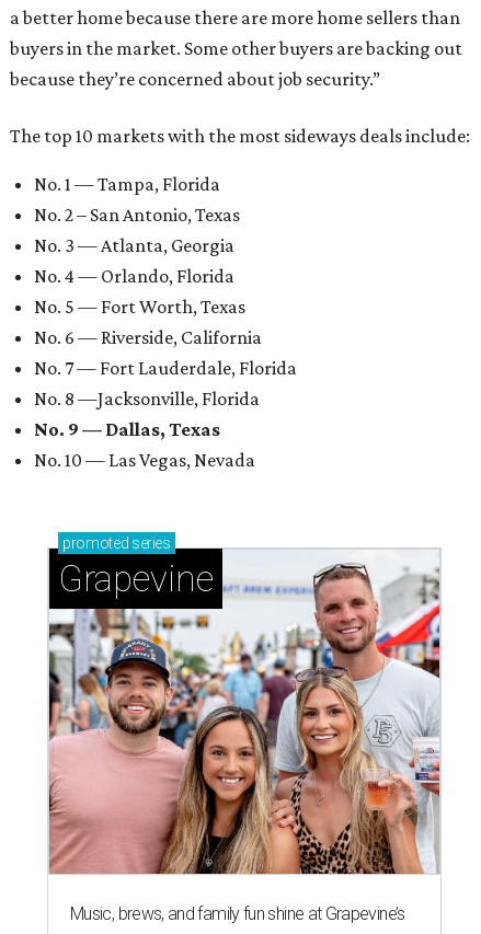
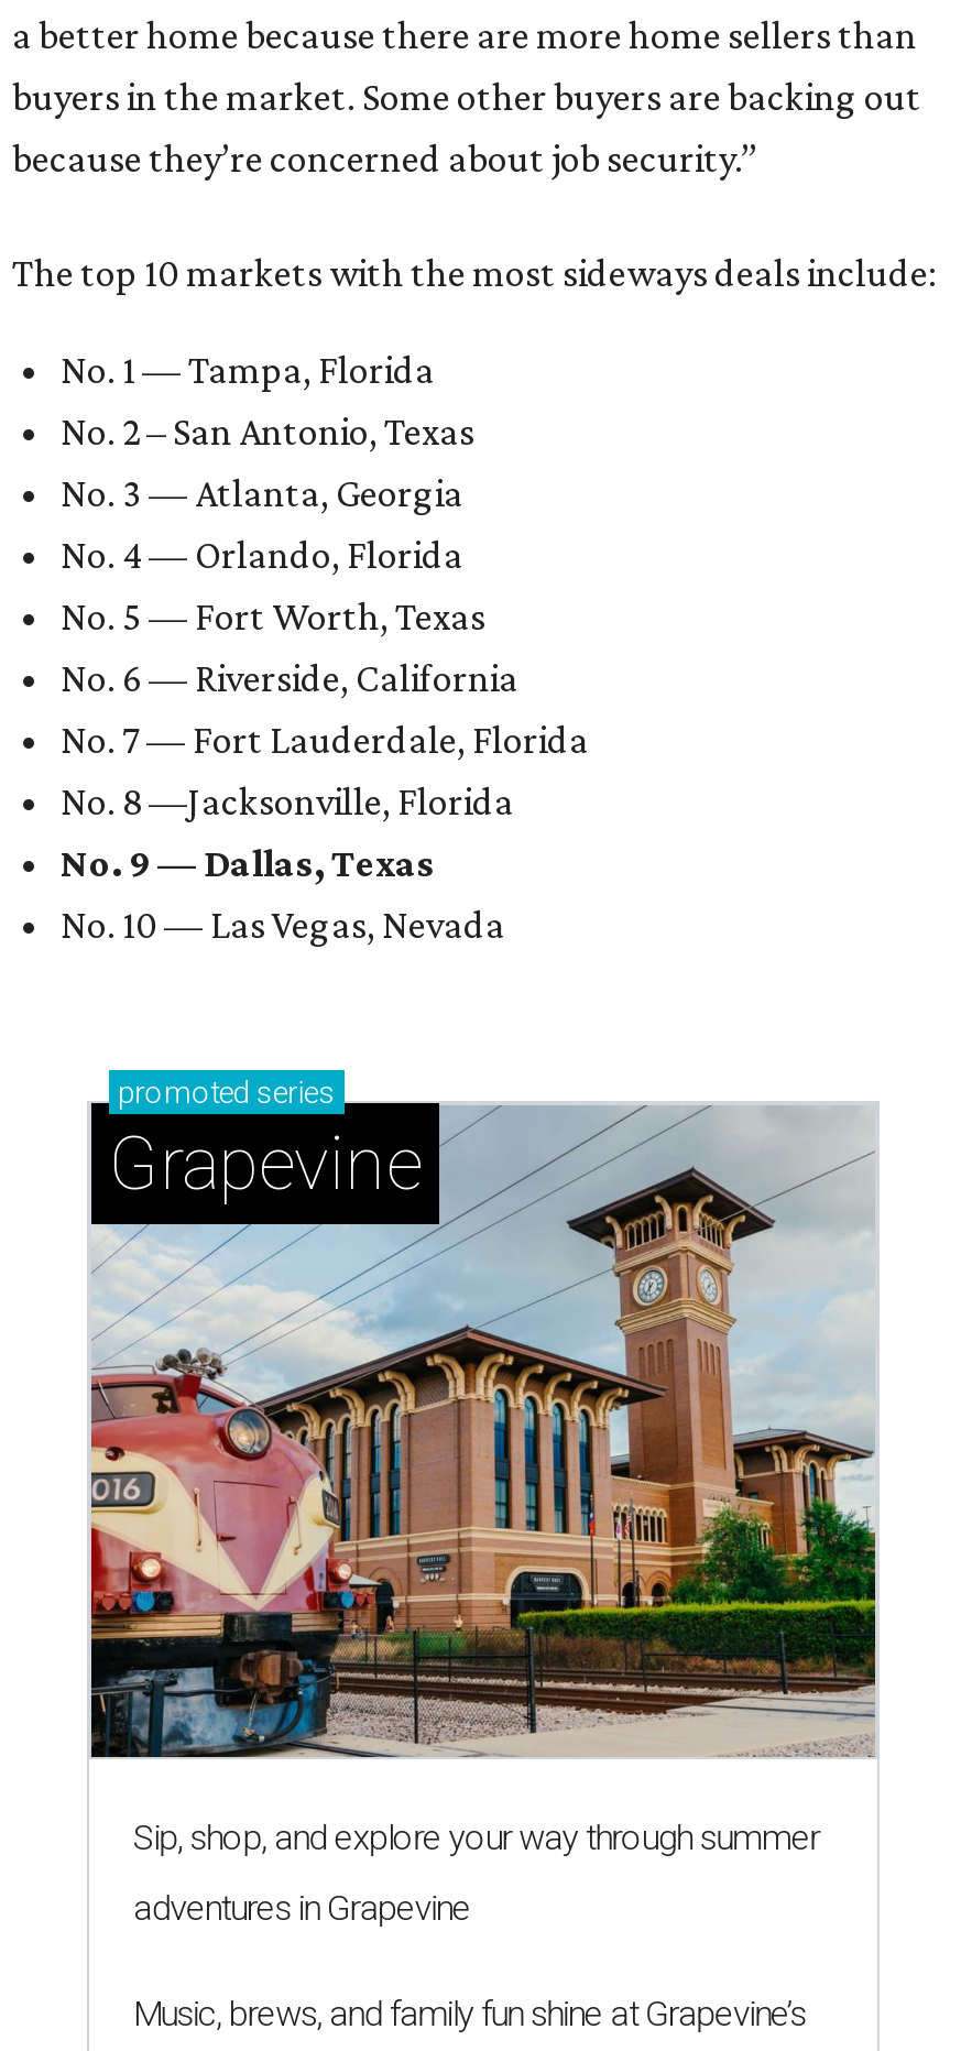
[48,550,440,875] [image] -> [89,1105,877,1759] [image]
none -> [133,1817,819,1929] Sip, shop, and explore your way through summer | adventures in Grapevine

